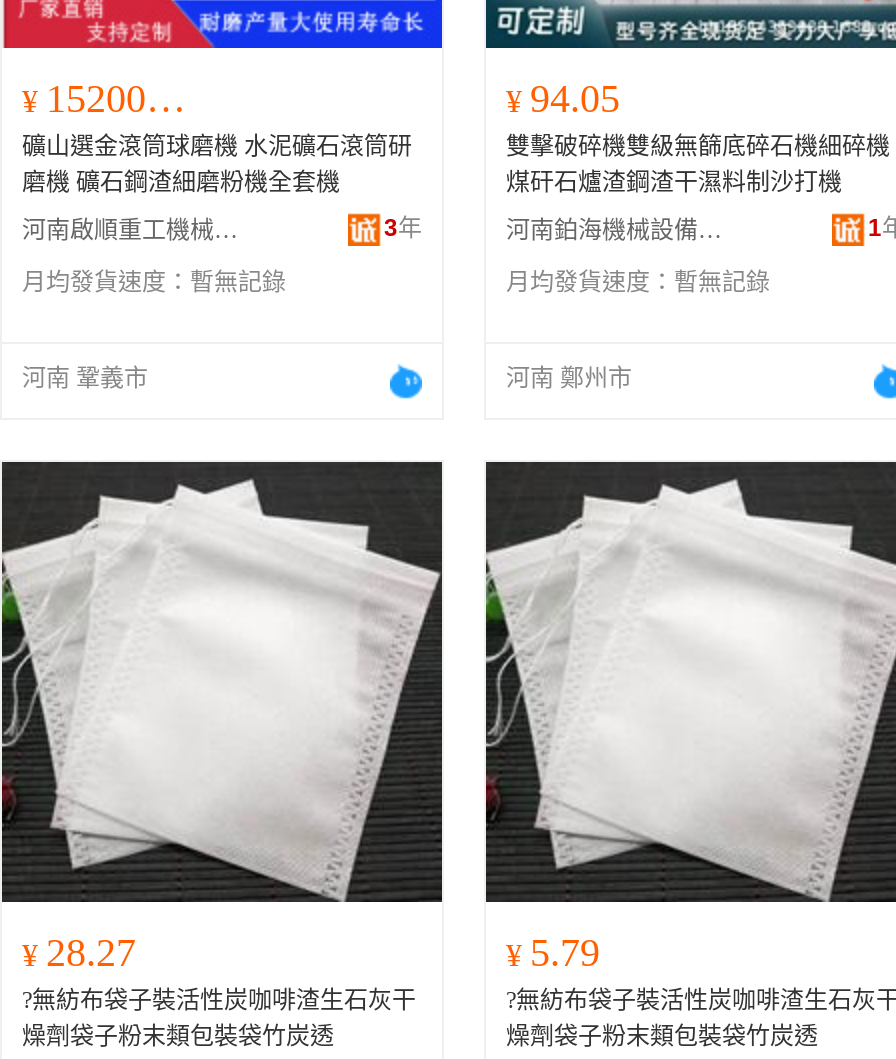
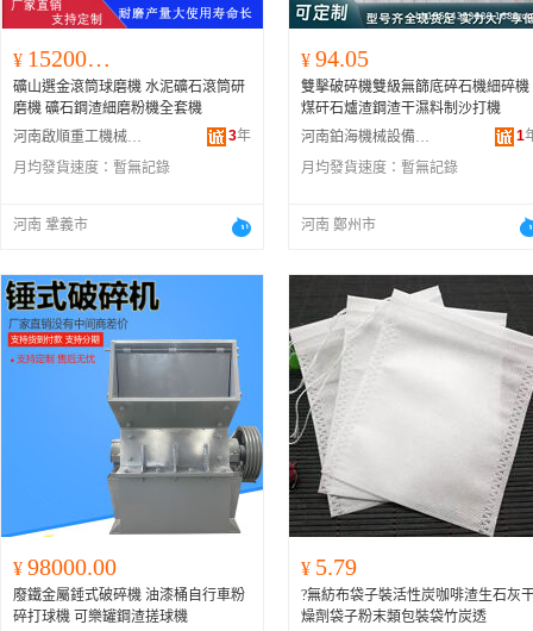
[6,460,444,1050] [image] | ¥ 28.27 | ?無紡布袋子裝活性炭咖啡渣生石灰干 | 燥劑袋子粉末類包裝袋竹炭透 -> [4,274,264,625] [image] | ¥ 98000.00 | 廢鐵金屬錘式破碎機 油漆桶自行車粉 | 碎打球機 可樂罐鋼渣搓球機

